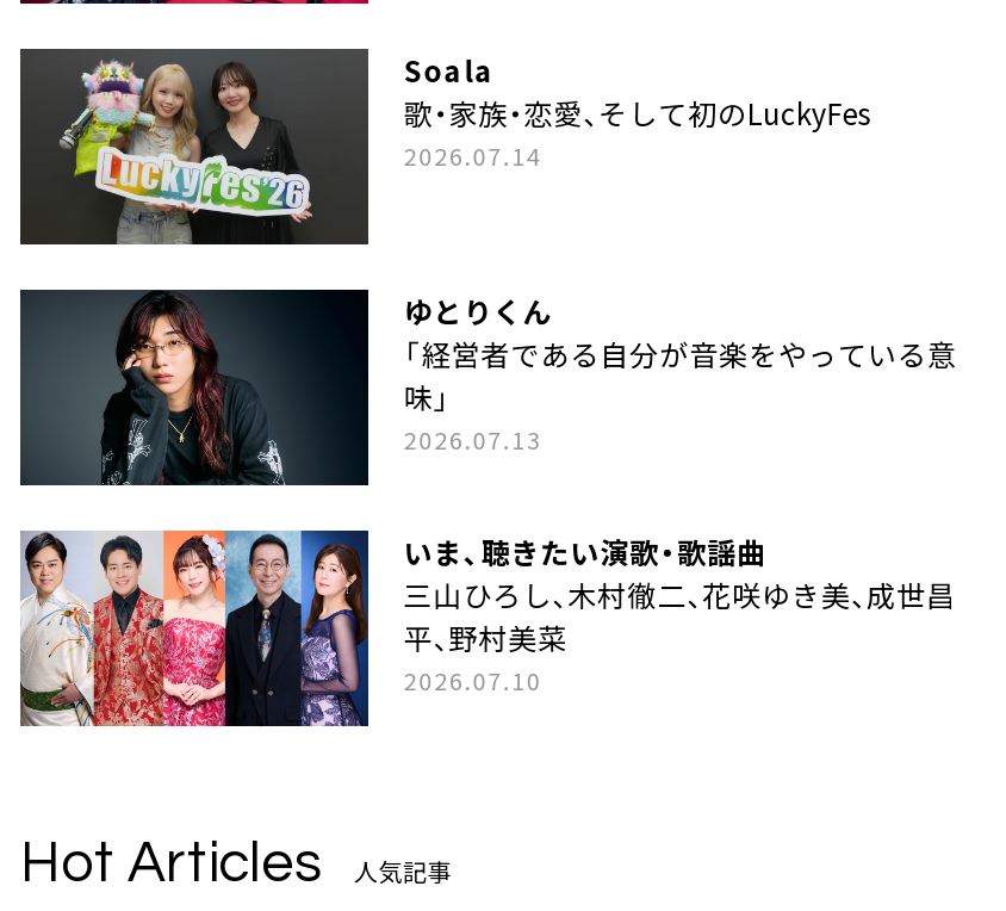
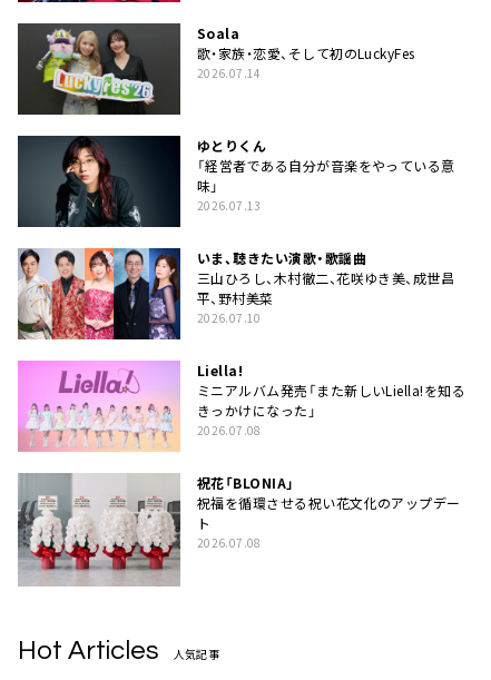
none -> [17,359,466,551] [image] | Liella! | ミニアルバム発売「また新しいLiella!を知る | きっかけになった」 | 2026.07.08 | 祝花「BLONIA」 | 祝福を循環させる祝い花文化のアップデー | ト | 2026.07.08
none -> [18,472,180,587] [image]

